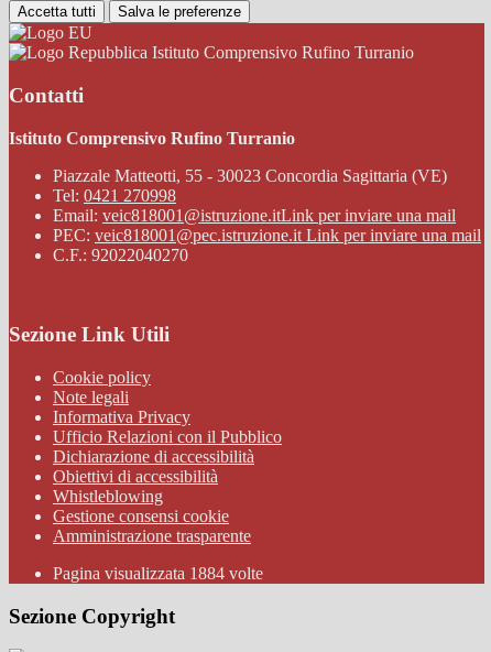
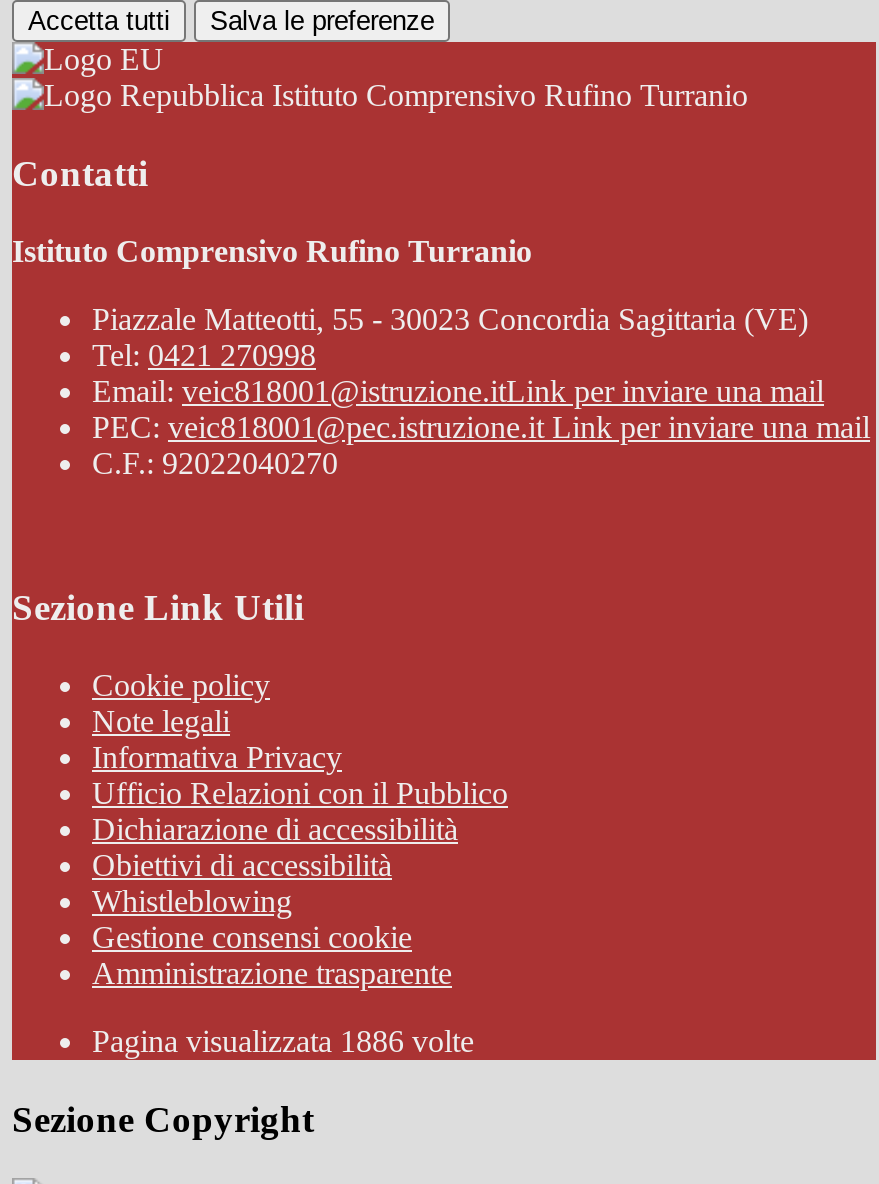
[53,564,263,583] Pagina visualizzata 1884 volte -> [92,1024,474,1058] Pagina visualizzata 1886 volte

